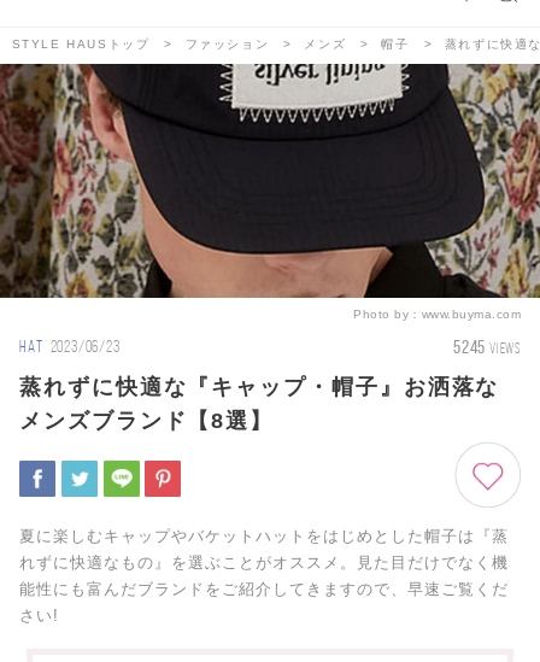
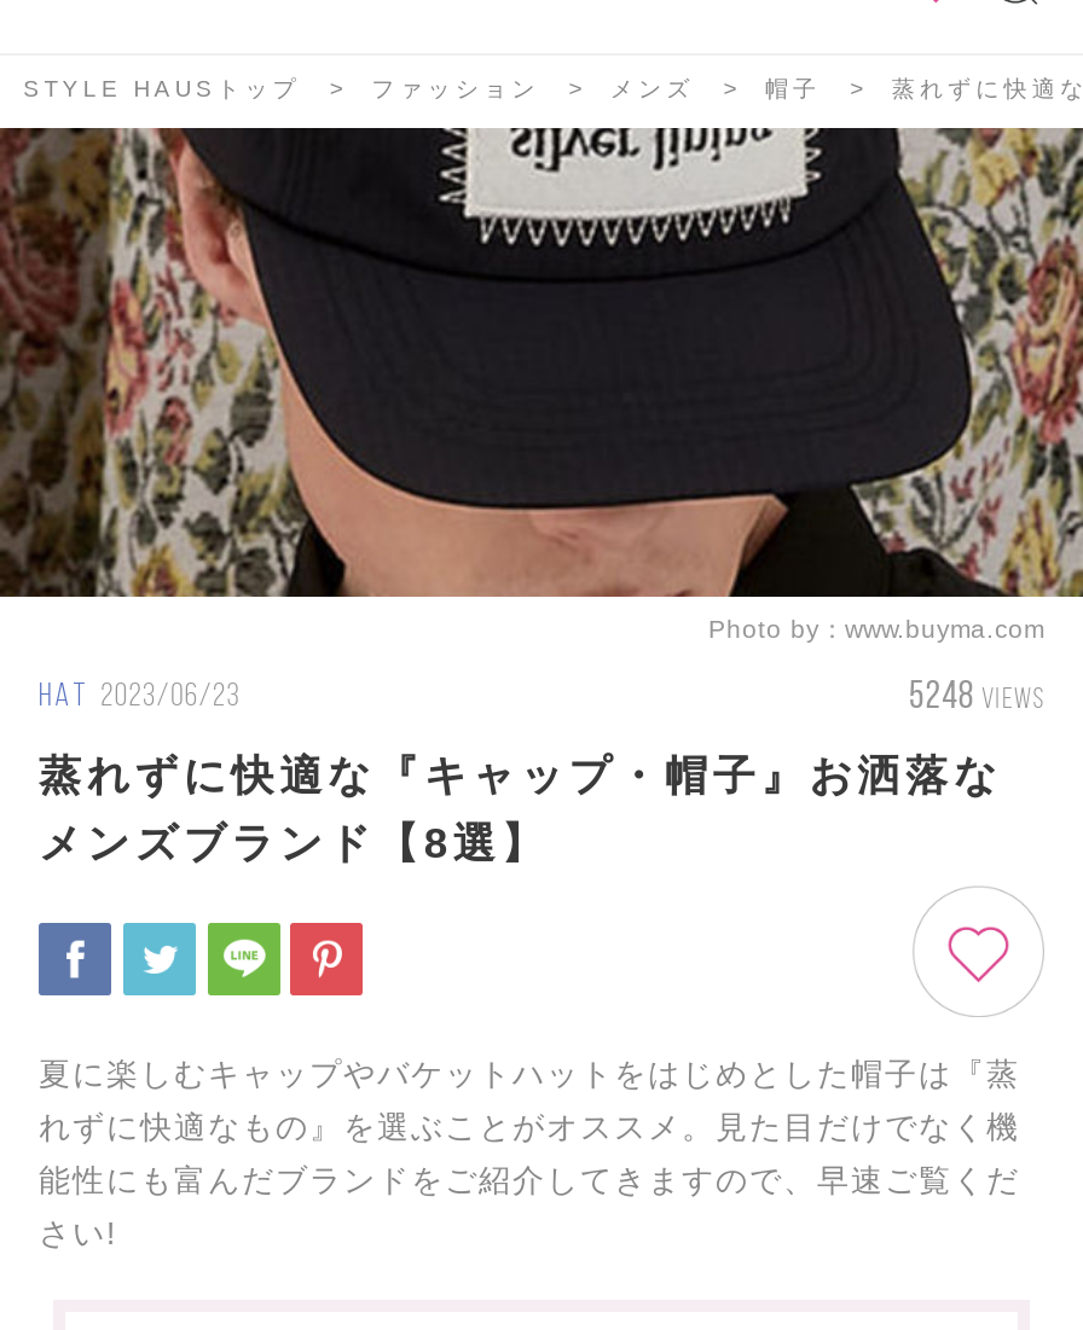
[453,336,521,357] 5245 VIEWS -> [909,674,1044,715] 5248 VIEWS

